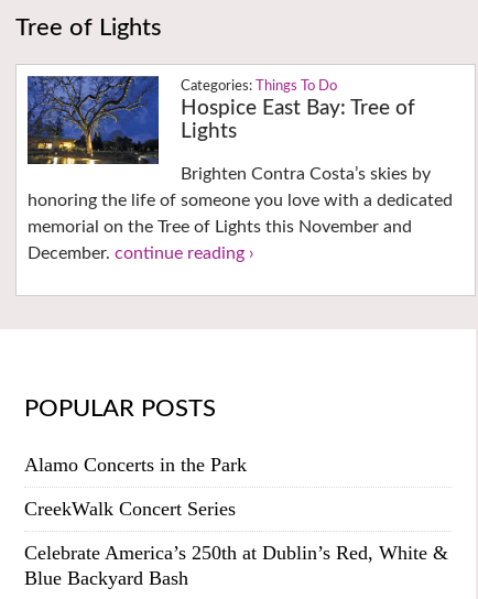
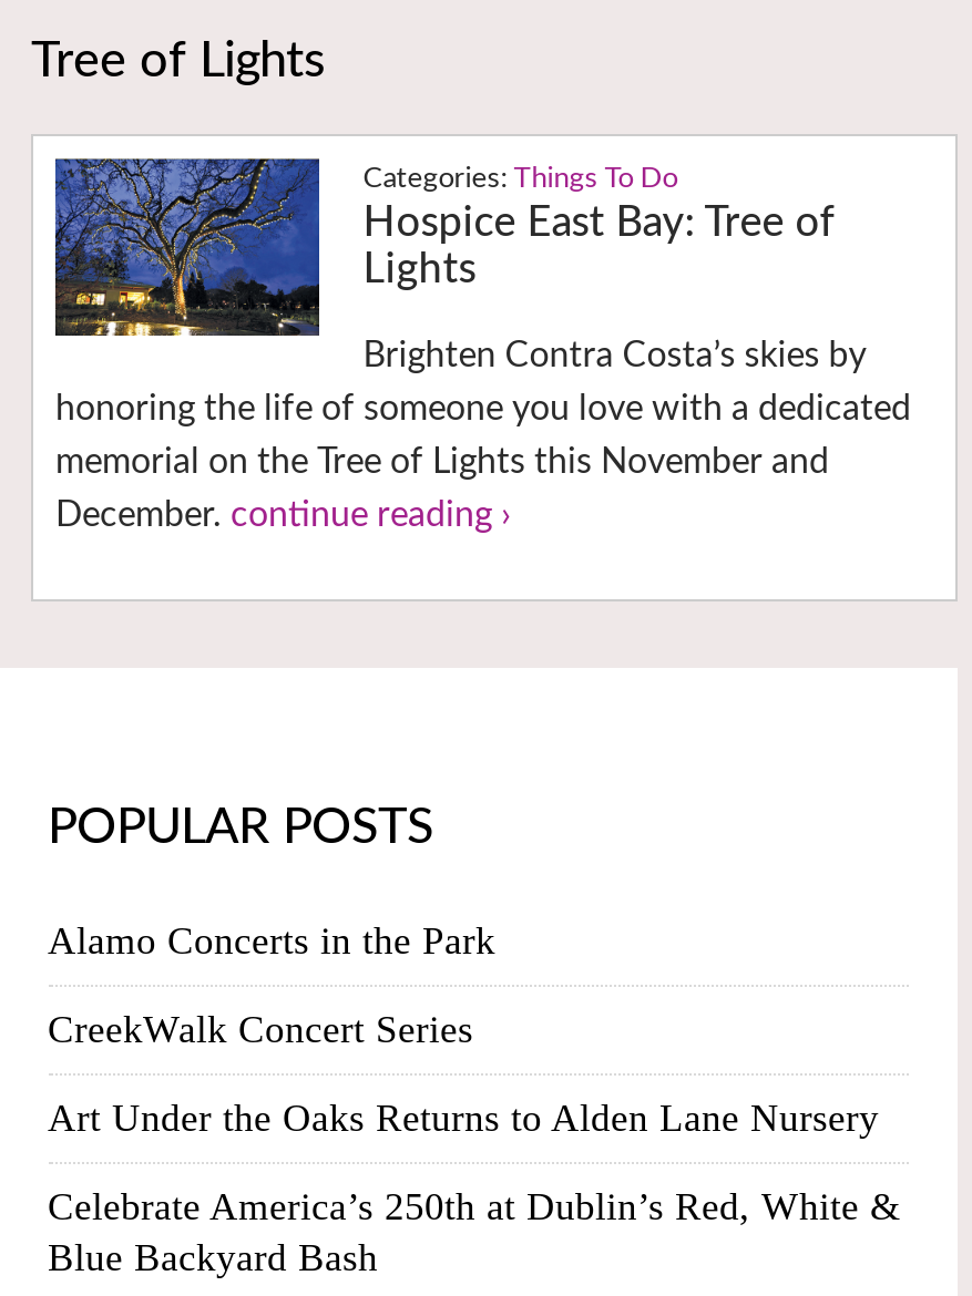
none -> [48,1096,879,1140] Art Under the Oaks Returns to Alden Lane Nursery

